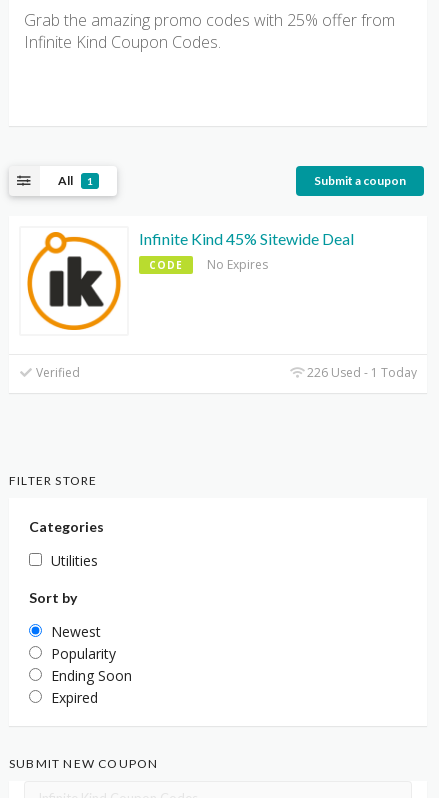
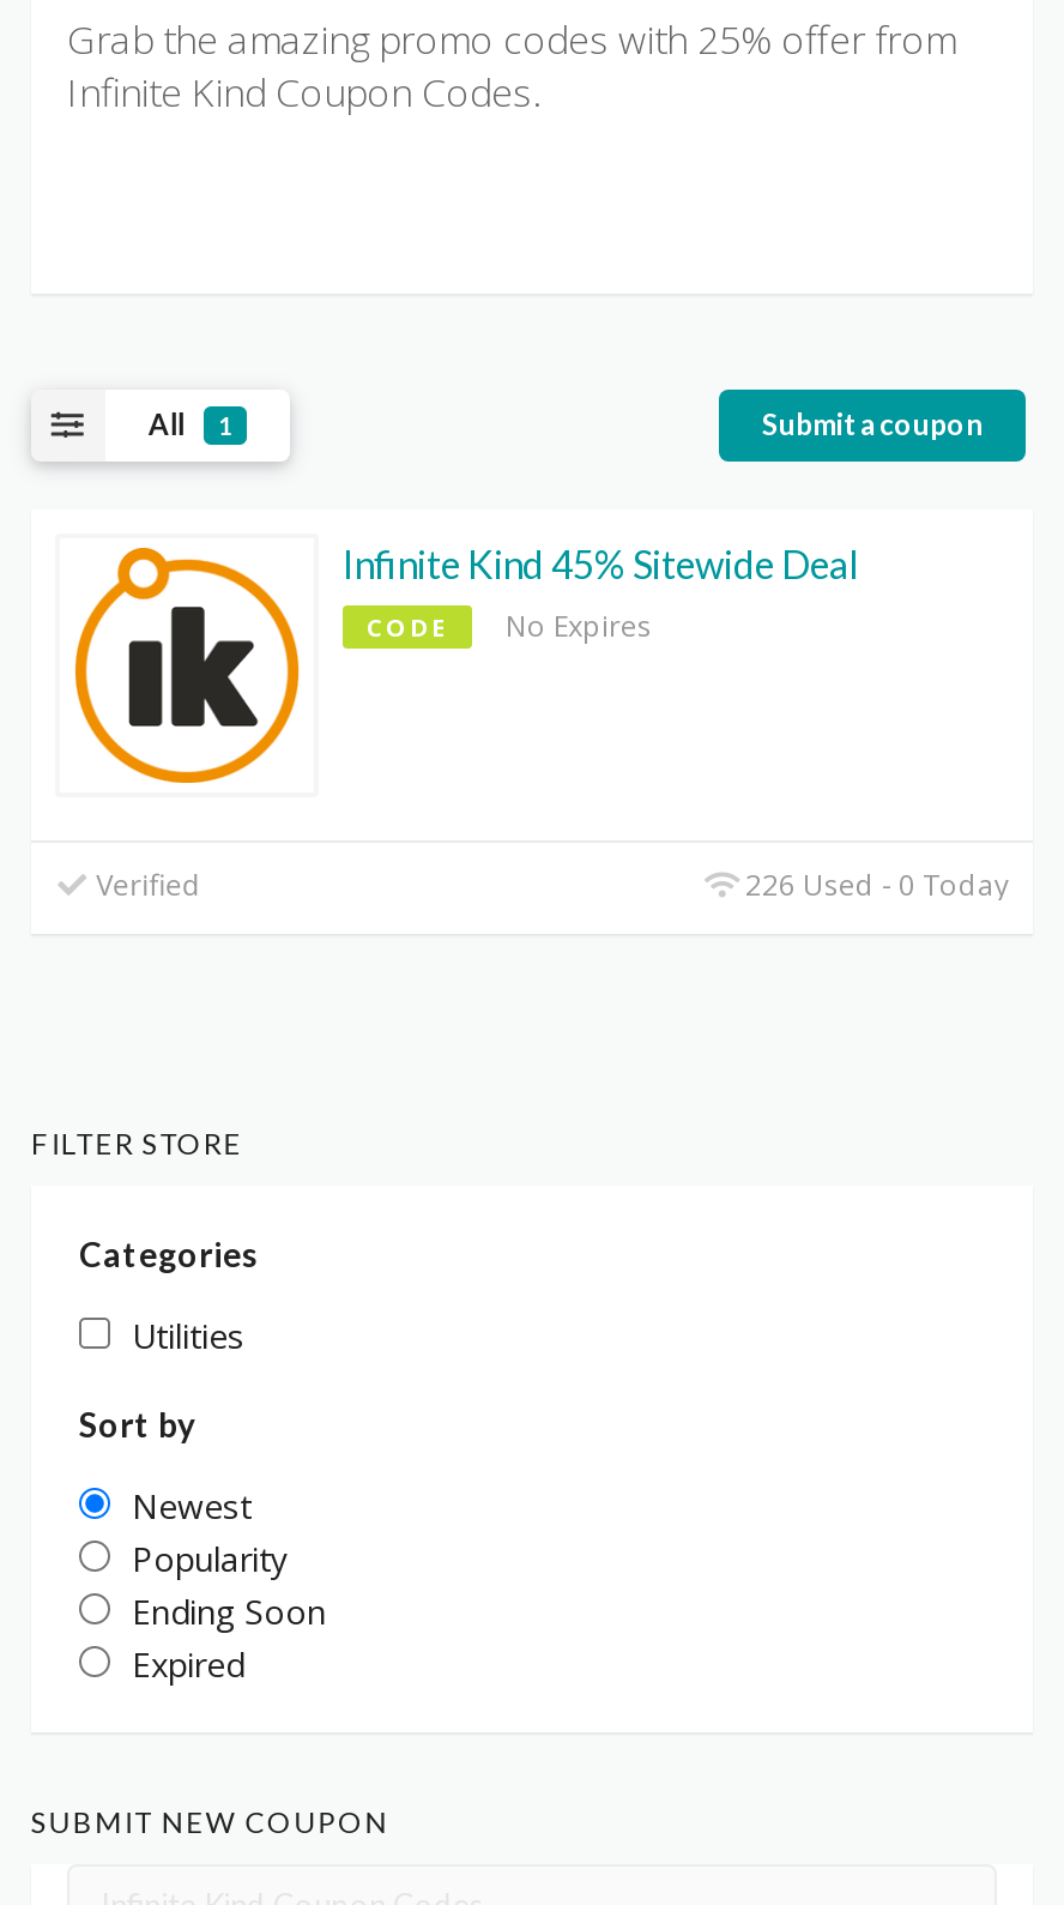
[304,364,417,381] 226 Used - 1 Today -> [738,865,1009,906] 226 Used - 0 Today

